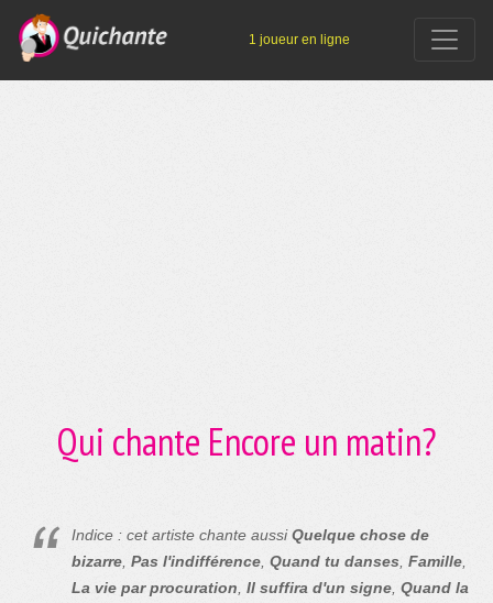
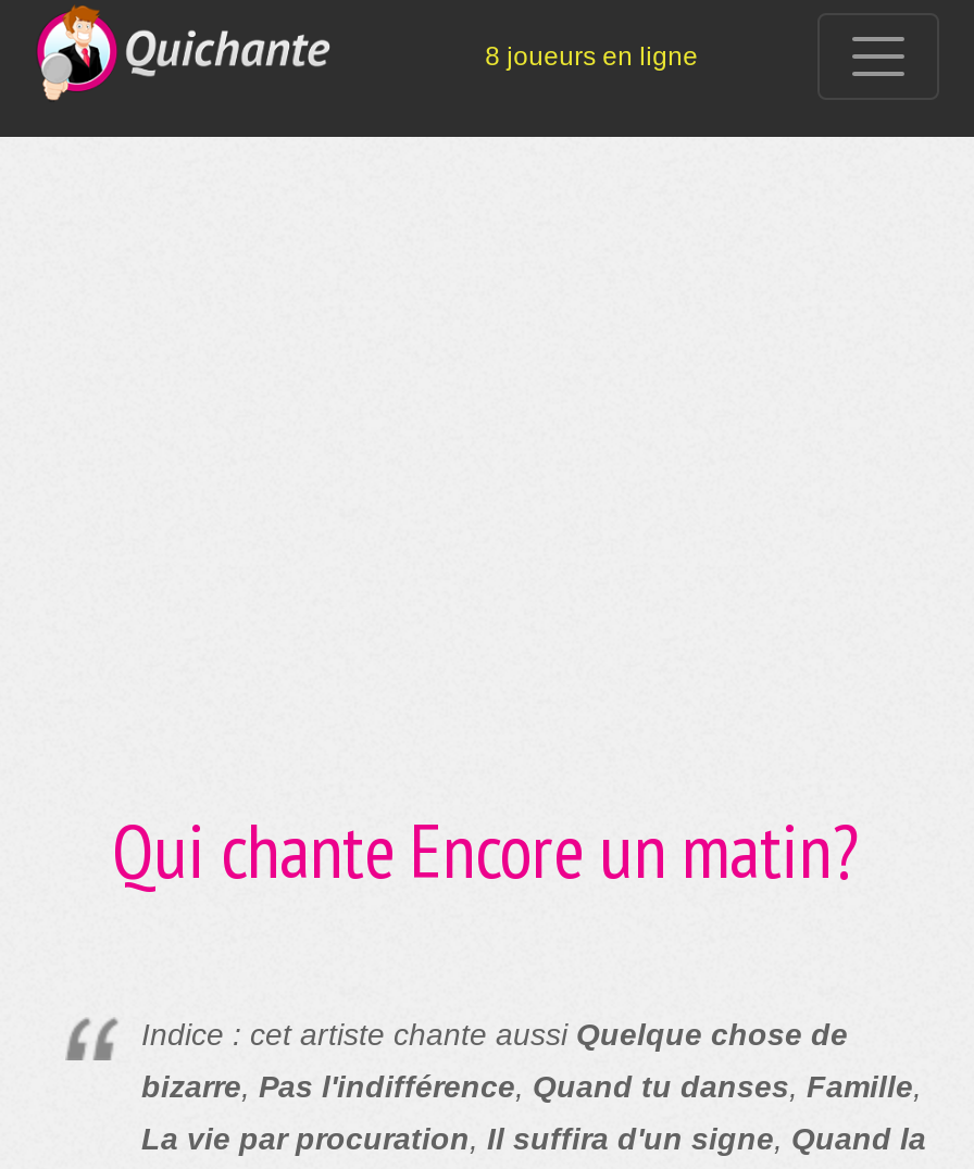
[249,32,350,47] 1 joueur en ligne -> [485,41,698,72] 8 joueurs en ligne

